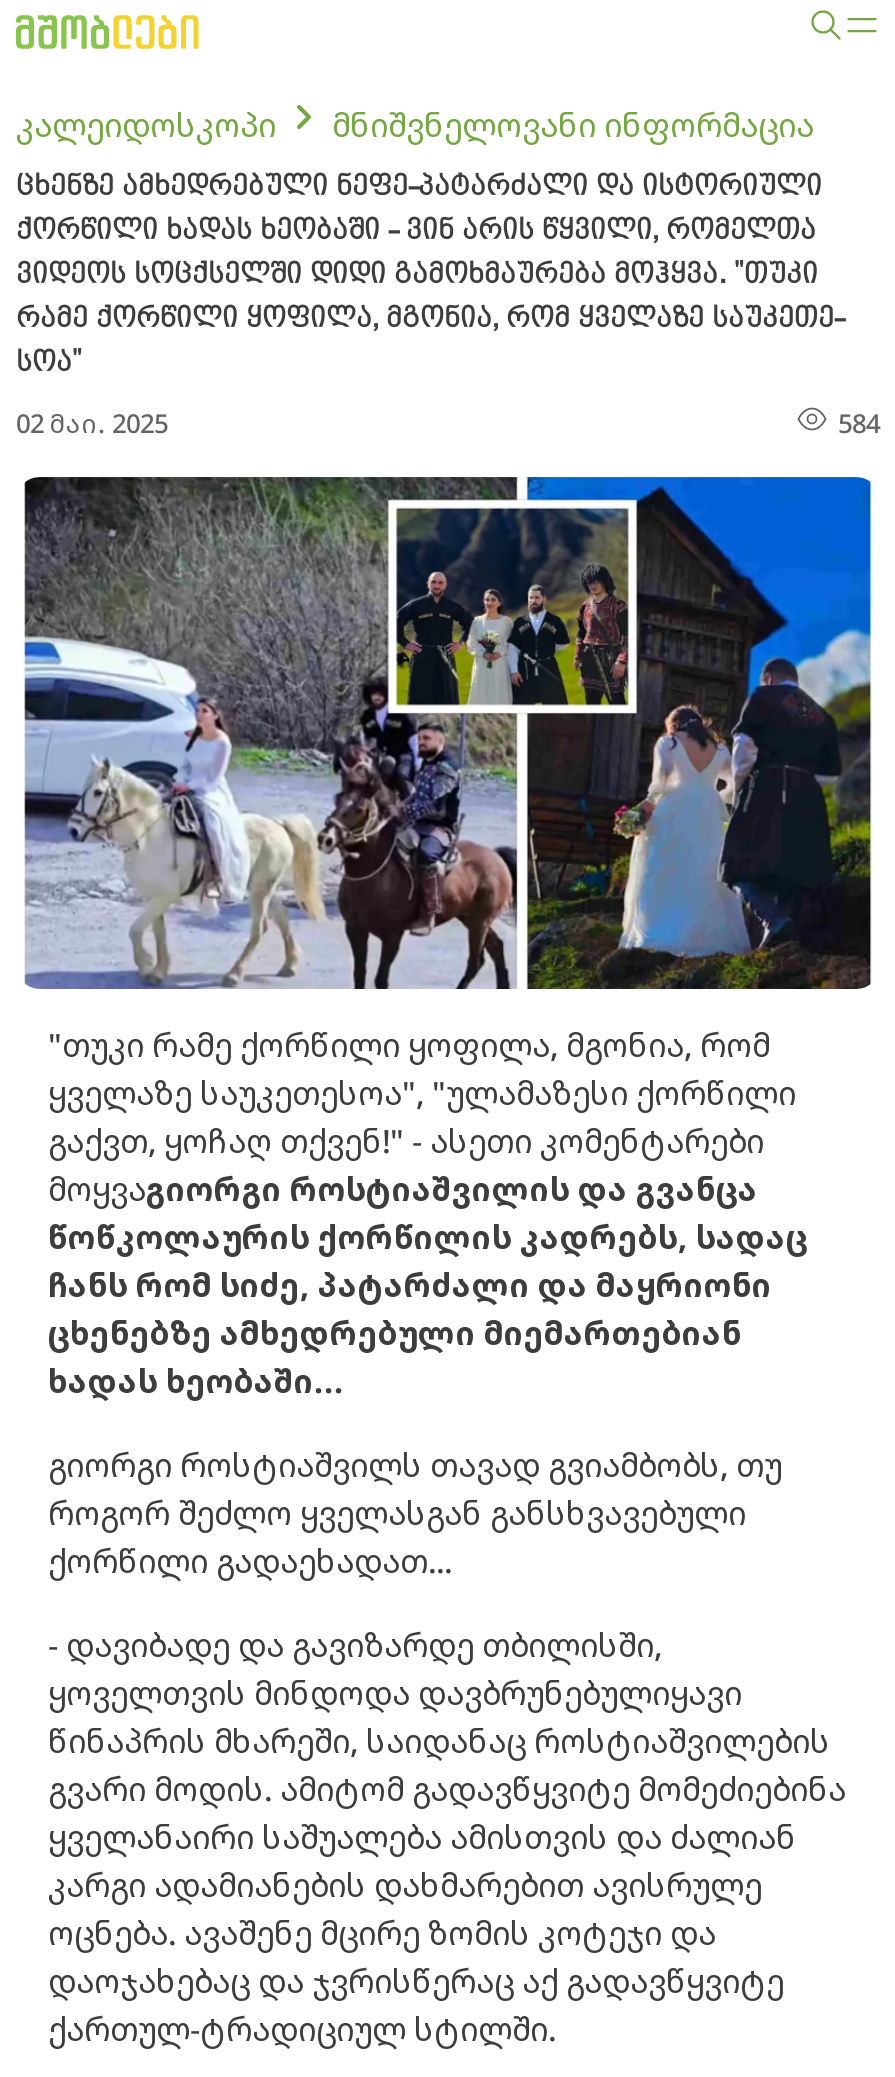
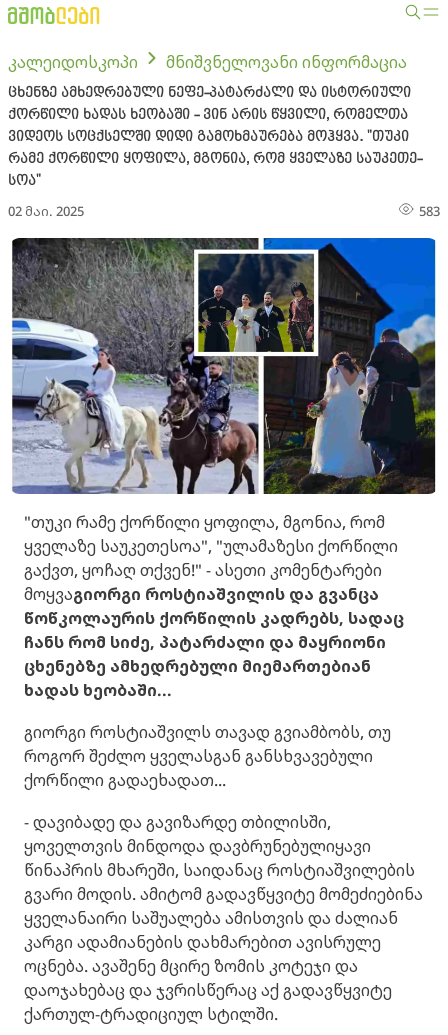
[838,405,880,441] 584 -> [419,202,440,220] 583

